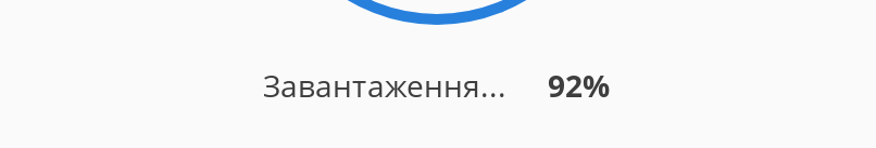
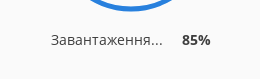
[263,64,611,105] Завантаження... 92% -> [51,29,211,48] Завантаження... 85%

